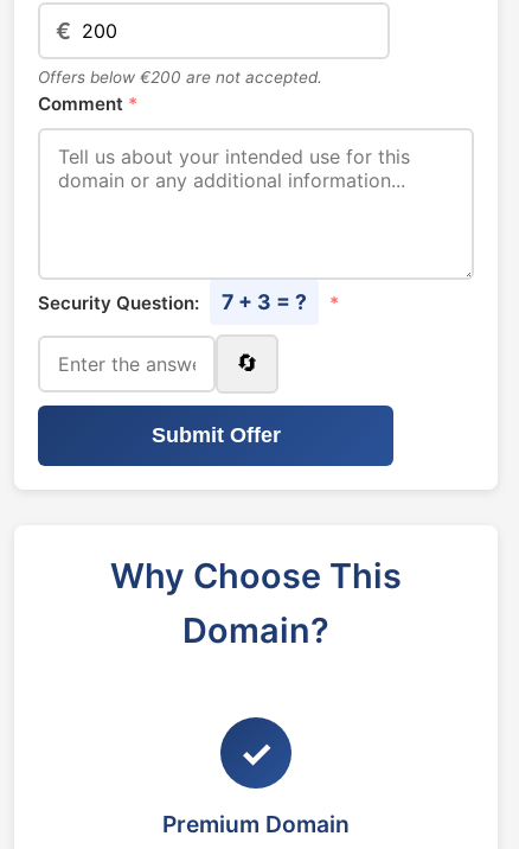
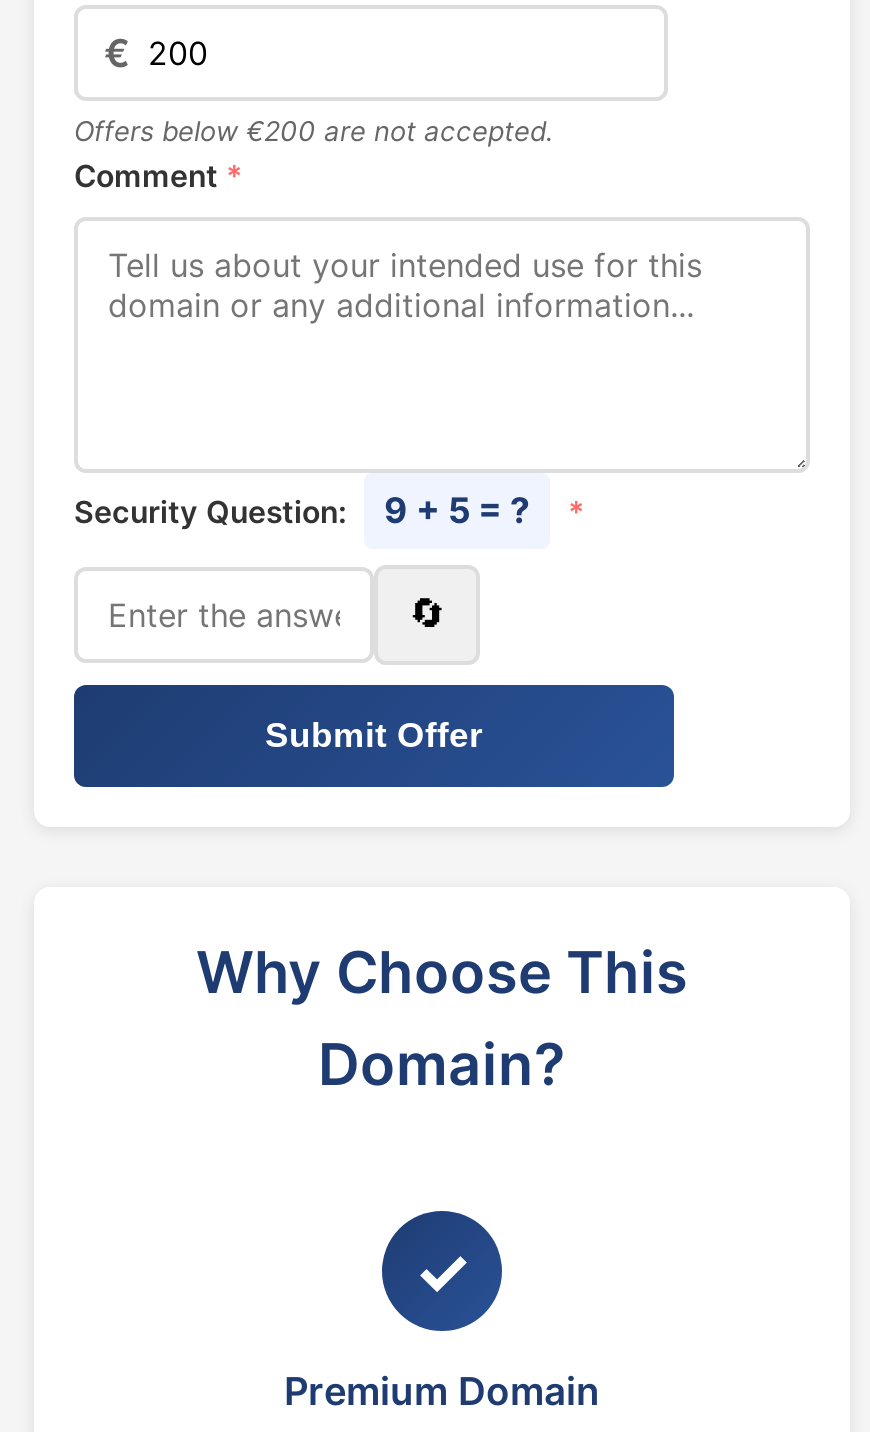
[222,289,307,314] 7 + 3 = ? -> [384,489,530,531] 9 + 5 = ?

